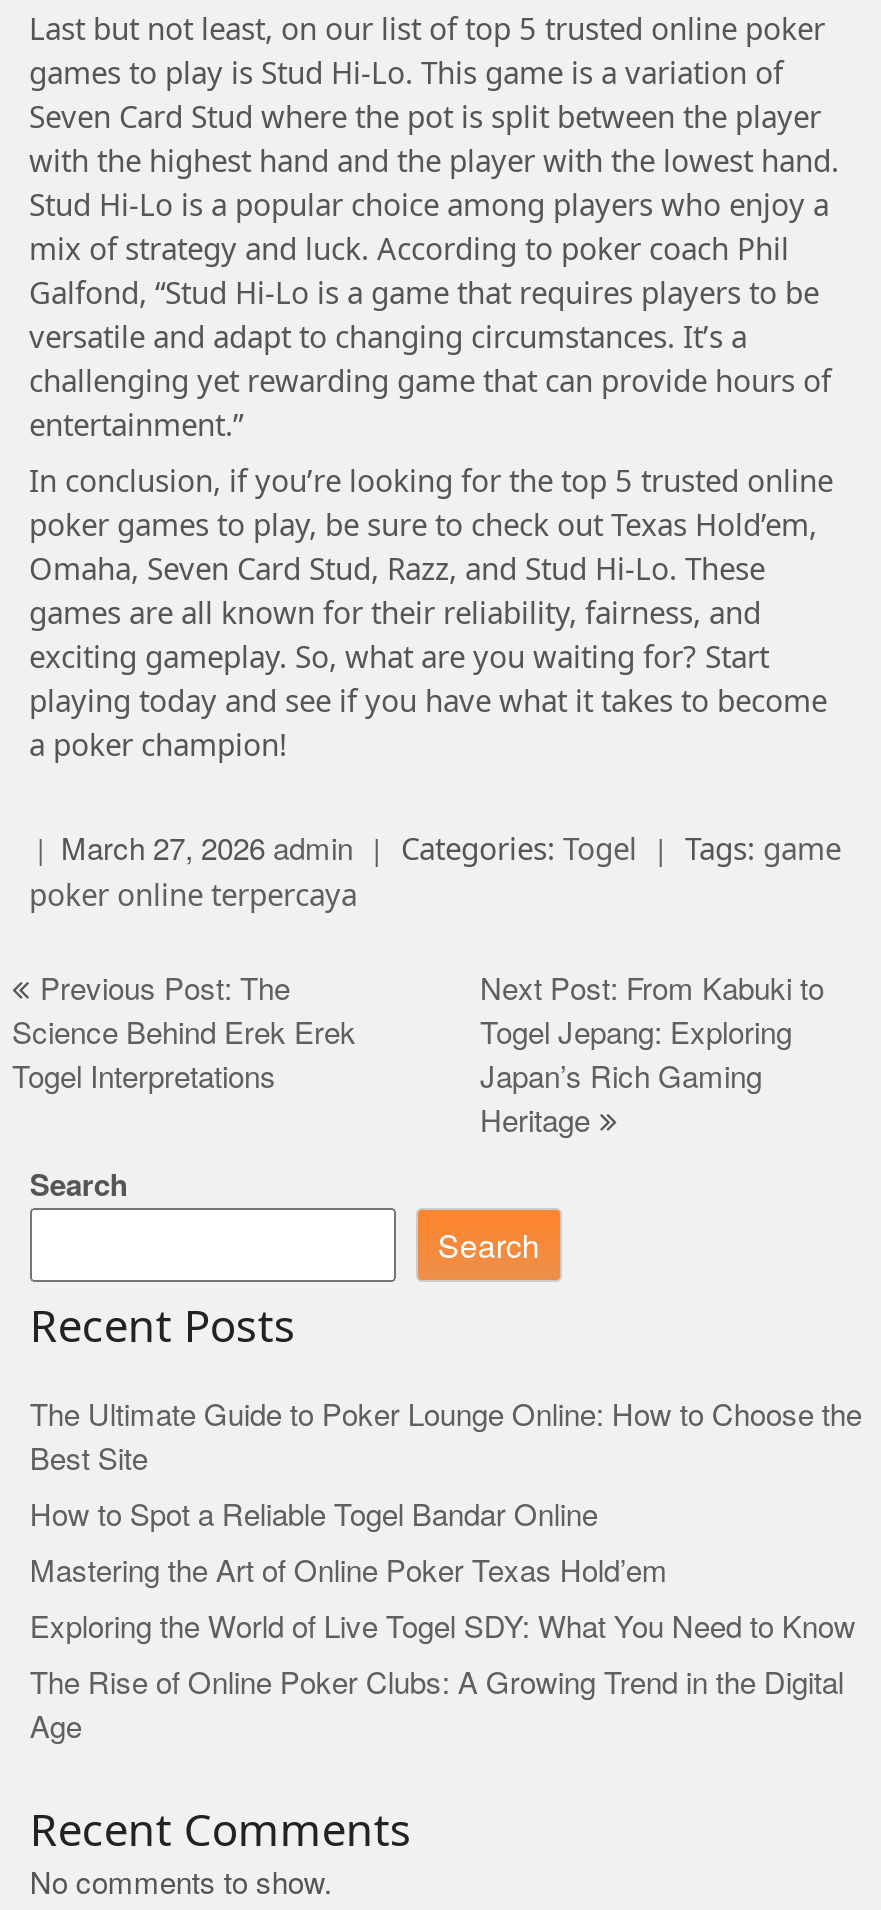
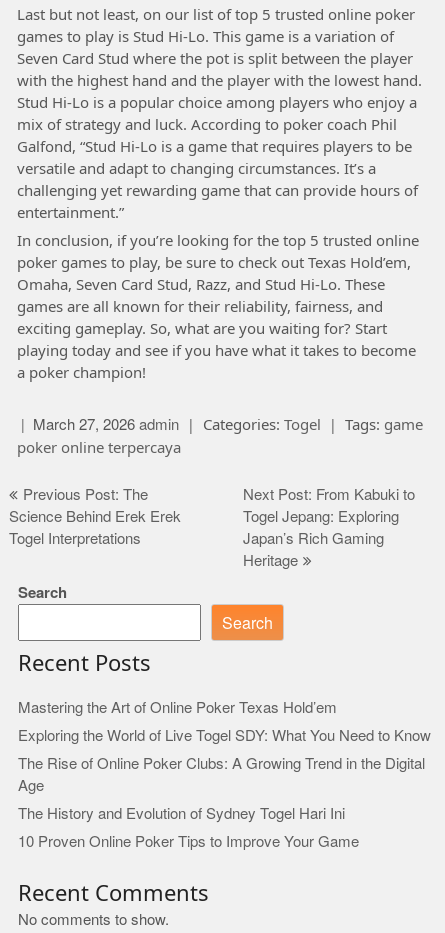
[30,1396,862,1534] The Ultimate Guide to Poker Lounge Online: How to Choose the | Best Site | How to Spot a Reliable Togel Bandar Online -> none
moved [30,1552,856,1746] -> [18,698,431,795]: Mastering the Art of Online Poker Texas Hold’em | Exploring the World of Live Togel SDY: What You Need to Know | The Rise of Online Poker Clubs: A Growing Trend in the Digital | Age
none -> [18,804,359,851] The History and Evolution of Sydney Togel Hari Ini | 10 Proven Online Poker Tips to Improve Your Game

